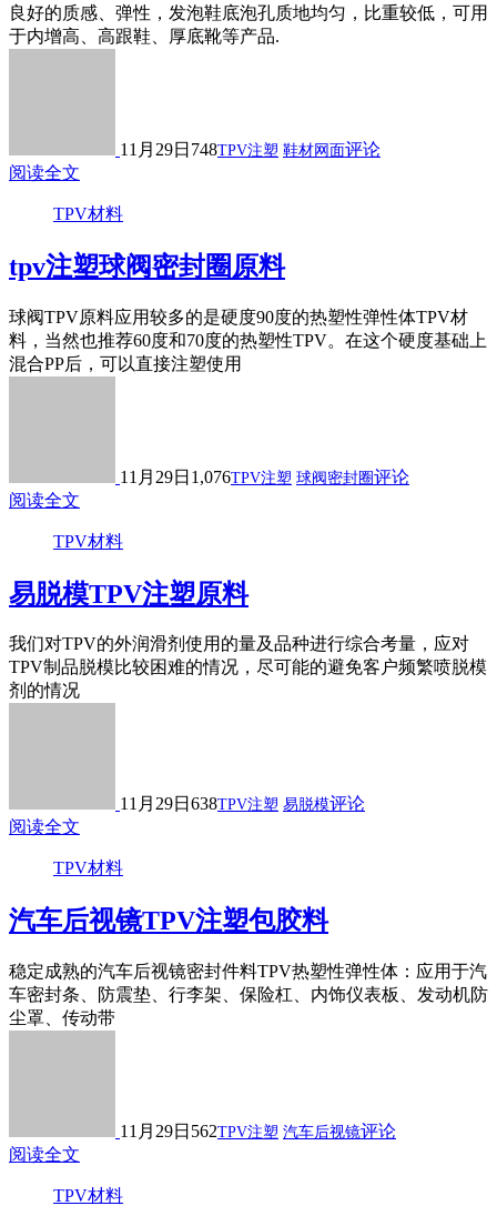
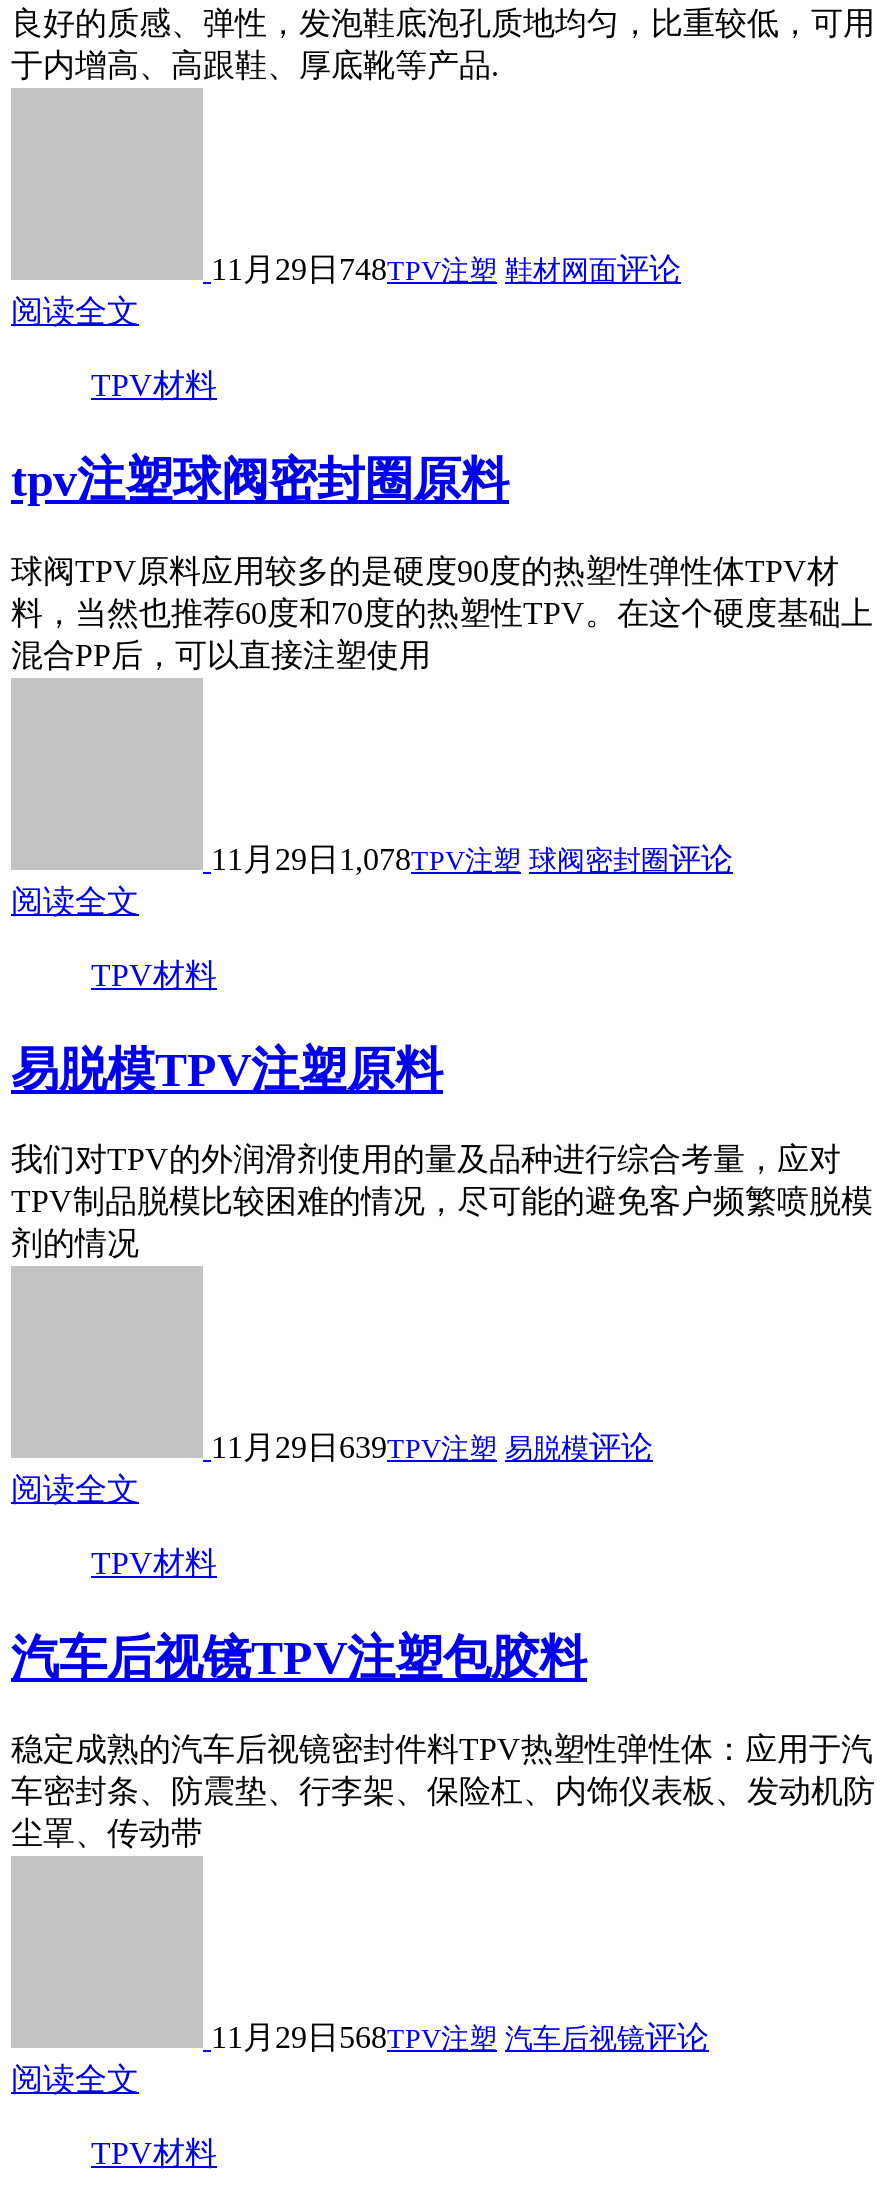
[120,467,409,486] 11月29日1,076TPV注塑 球阀密封圈评论 -> [211,841,733,875] 11月29日1,078TPV注塑 球阀密封圈评论
[120,794,365,813] 11月29日638TPV注塑 易脱模评论 -> [211,1431,653,1465] 11月29日639TPV注塑 易脱模评论
[120,1122,396,1141] 11月29日562TPV注塑 汽车后视镜评论 -> [211,2020,709,2054] 11月29日568TPV注塑 汽车后视镜评论

